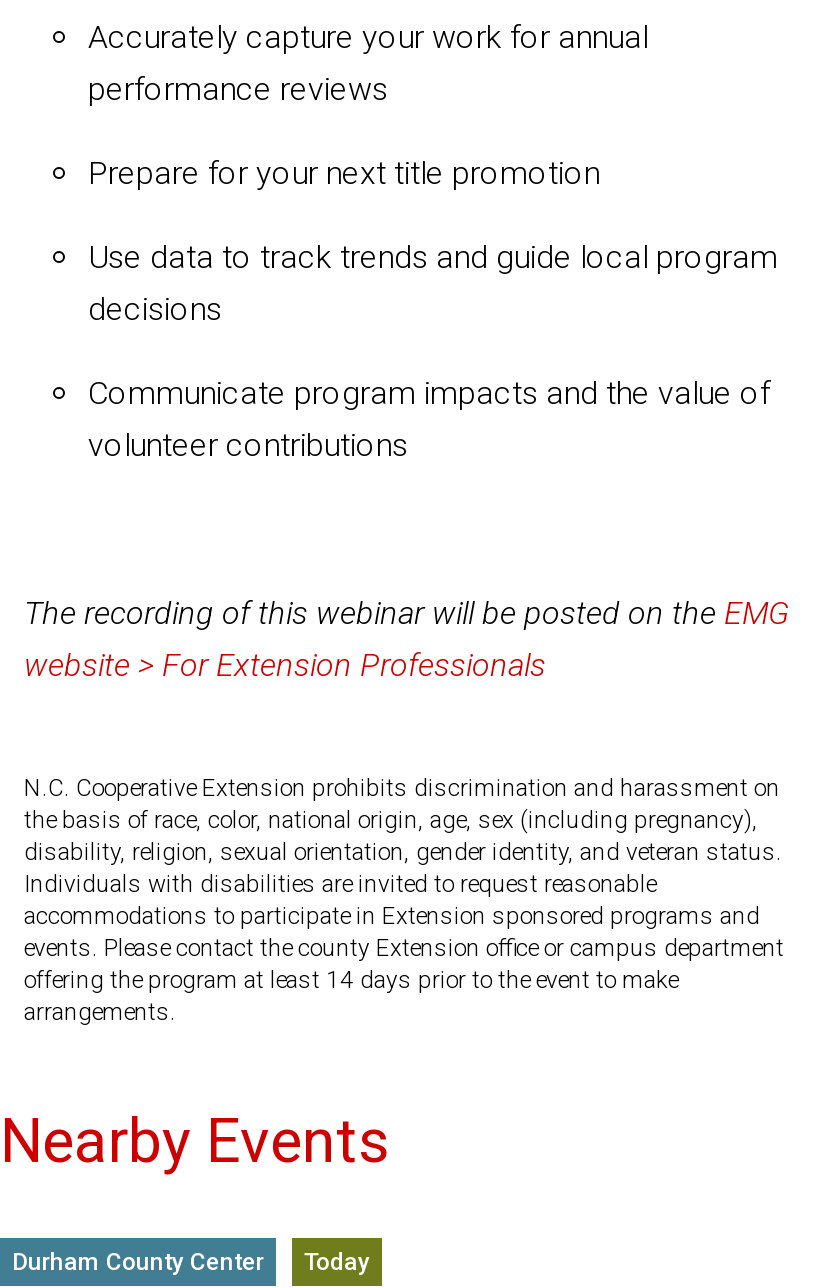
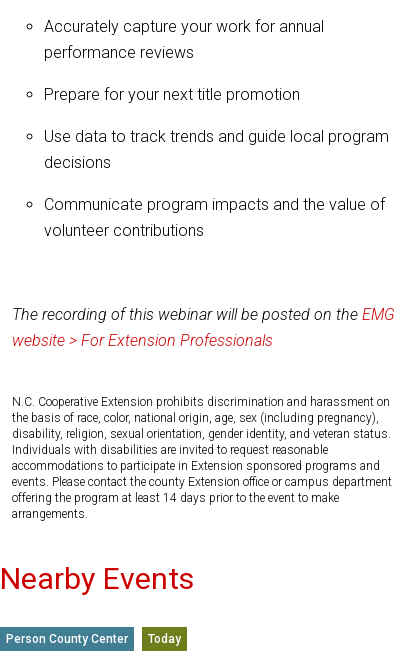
[12,1248,264,1276] Durham County Center -> [6,632,128,646] Person County Center

